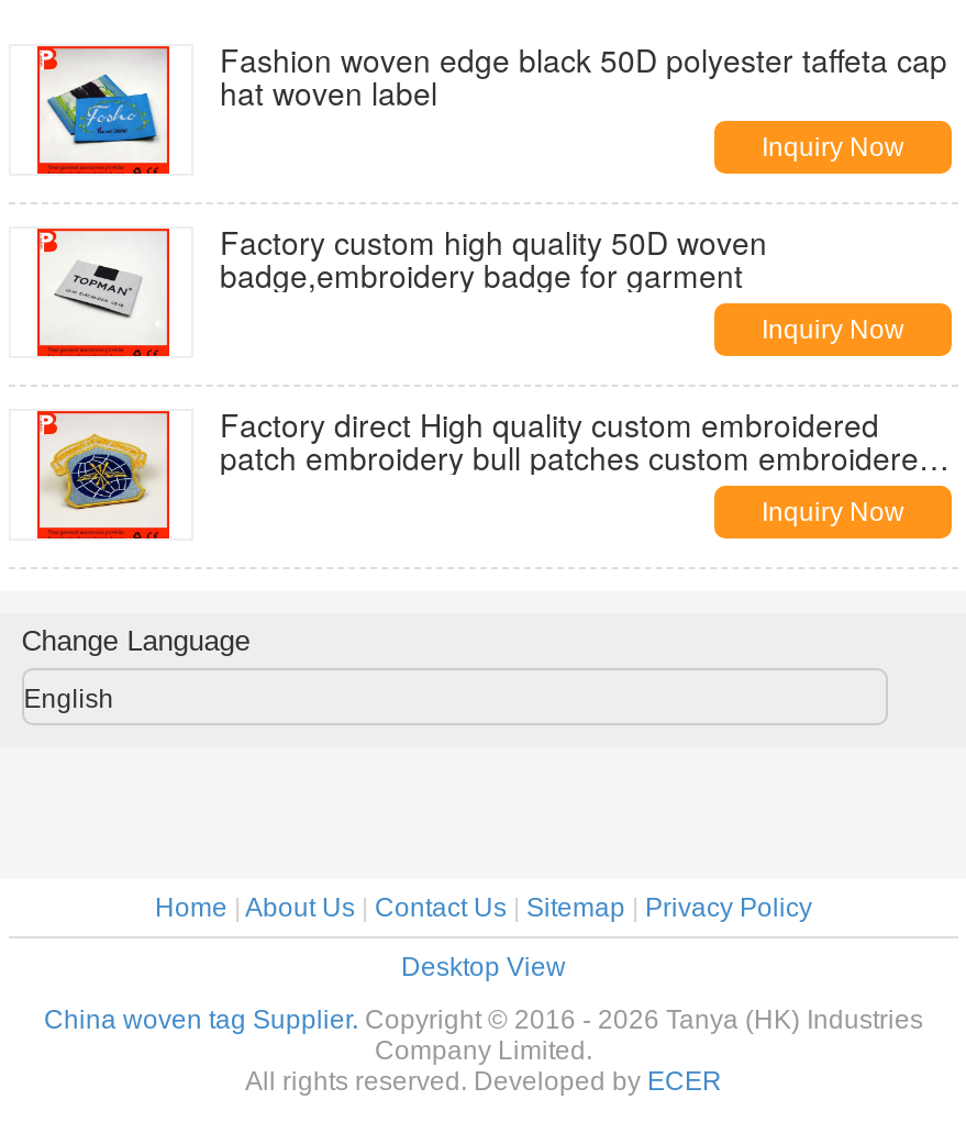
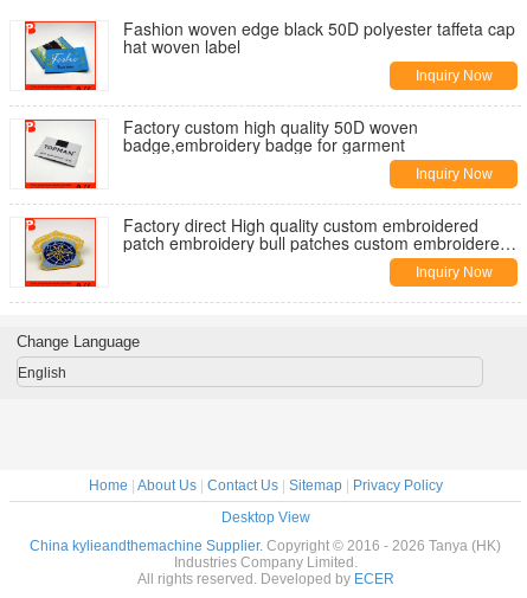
[44,1004,923,1066] China woven tag Supplier. Copyright © 2016 - 2026 Tanya (HK) Industries | Company Limited. -> [30,538,501,571] China kylieandthemachine Supplier. Copyright © 2016 - 2026 Tanya (HK) | Industries Company Limited.

